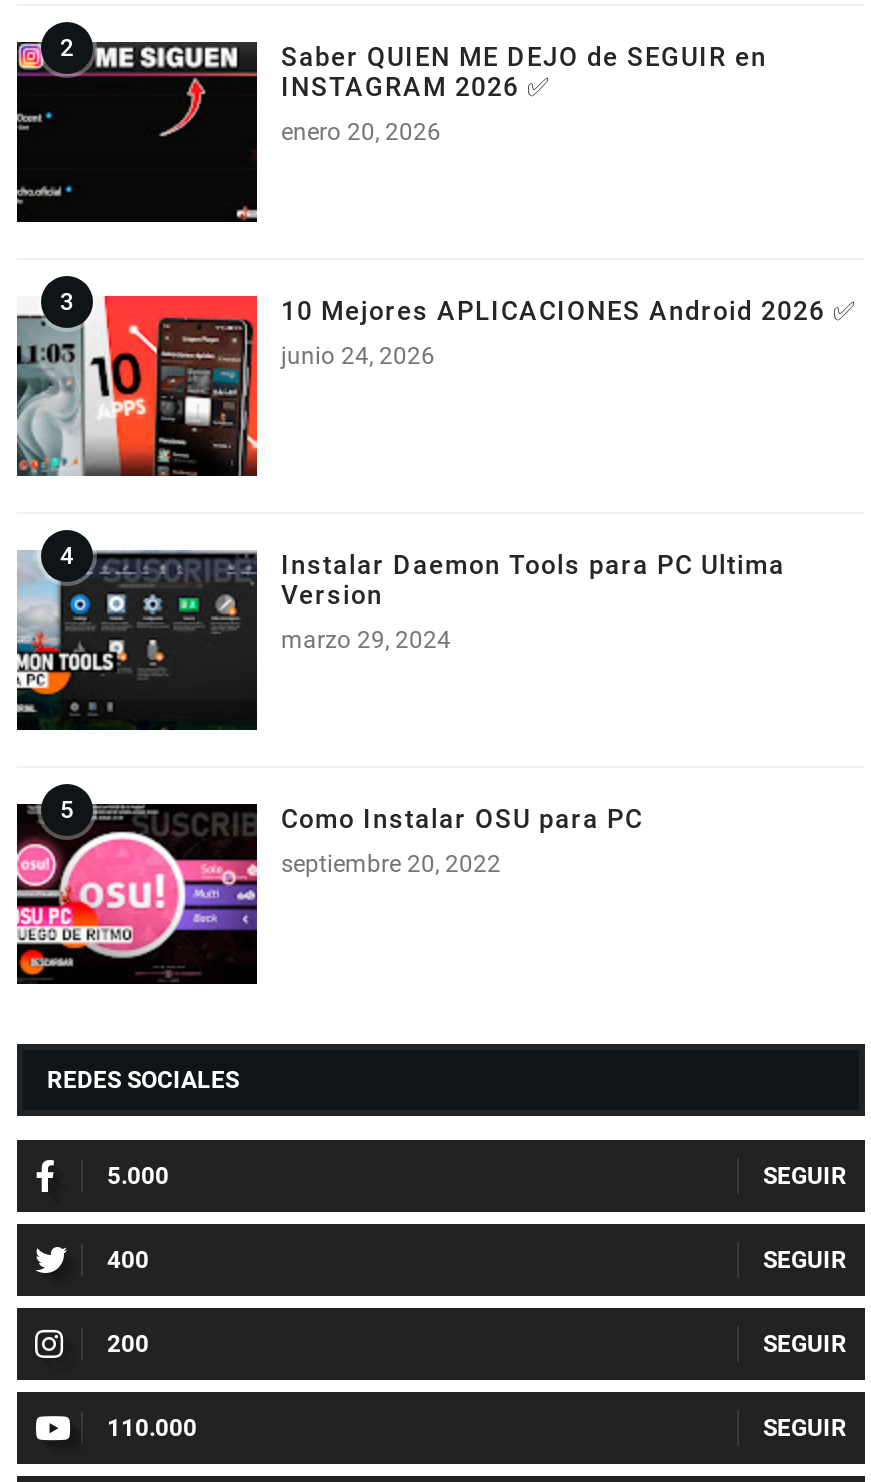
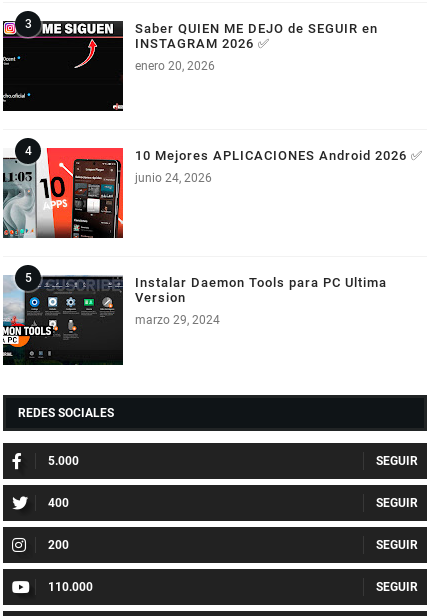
[17,802,643,976] [image] | Como Instalar OSU para PC | septiembre 20, 2022 -> none

